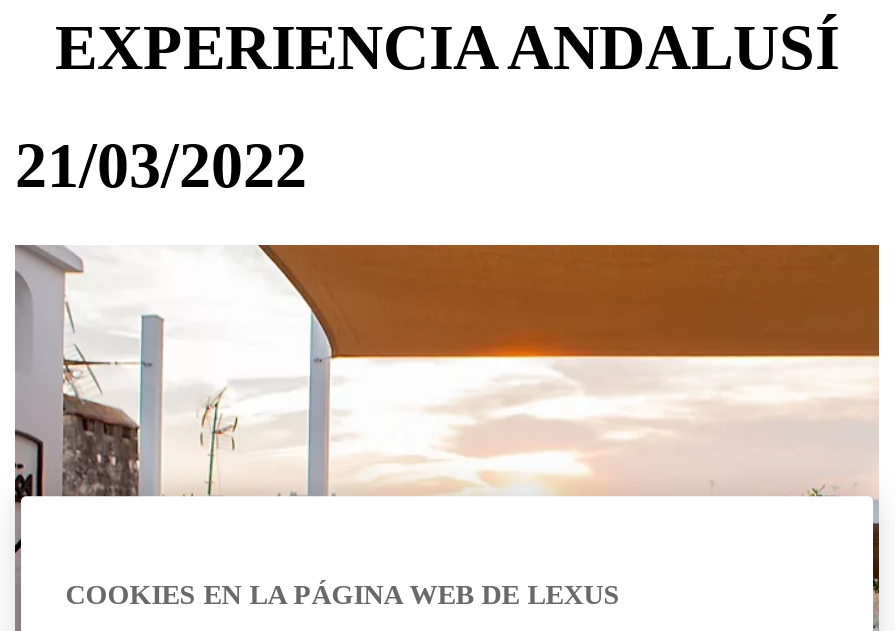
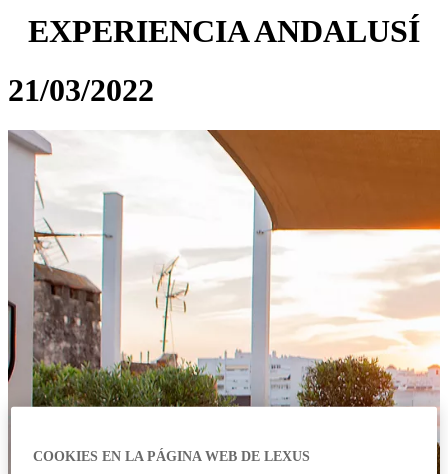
[15,243,881,575] [image] -> [8,130,441,408] [image]

